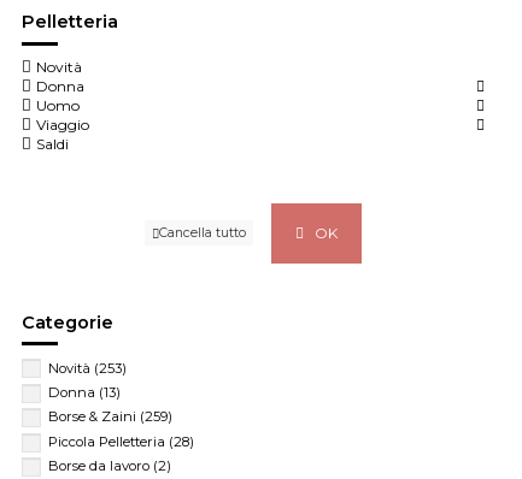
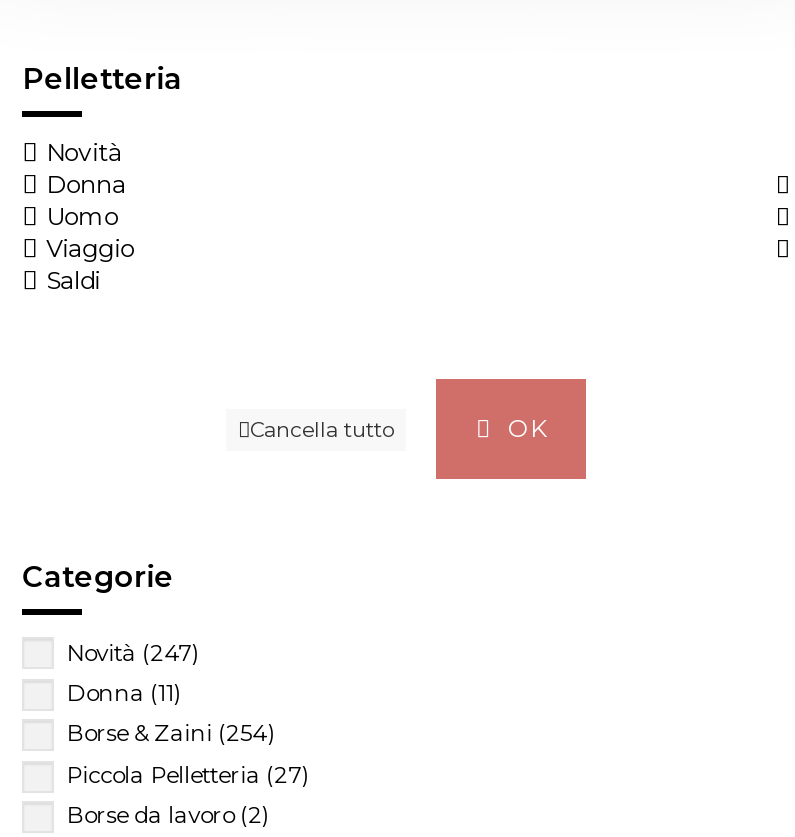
[48,359,127,376] Novità (253) -> [66,638,200,666] Novità (247)
[48,384,121,401] Donna (13) -> [66,679,182,707] Donna (11)
[48,408,173,425] Borse & Zaini (259) -> [66,720,276,748] Borse & Zaini (254)
[48,433,194,450] Piccola Pelletteria (28) -> [66,761,310,789] Piccola Pelletteria (27)

